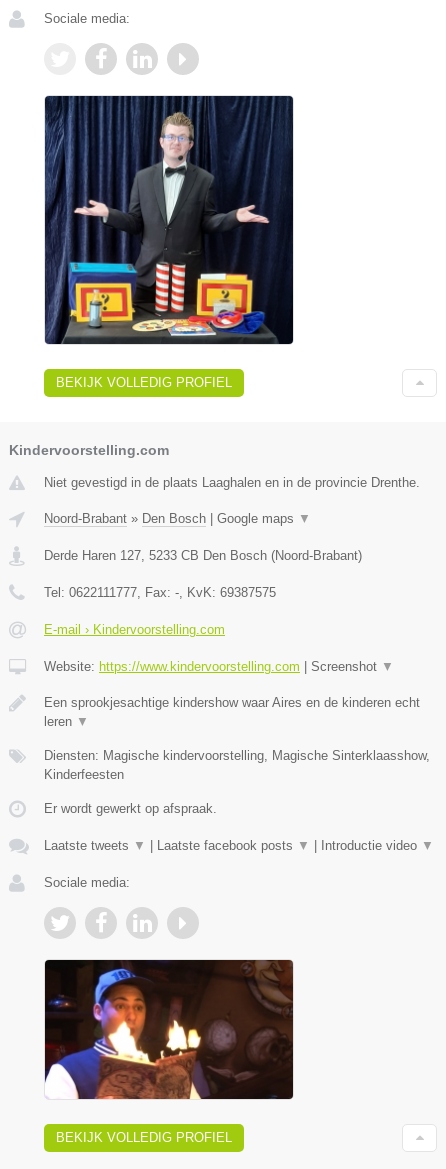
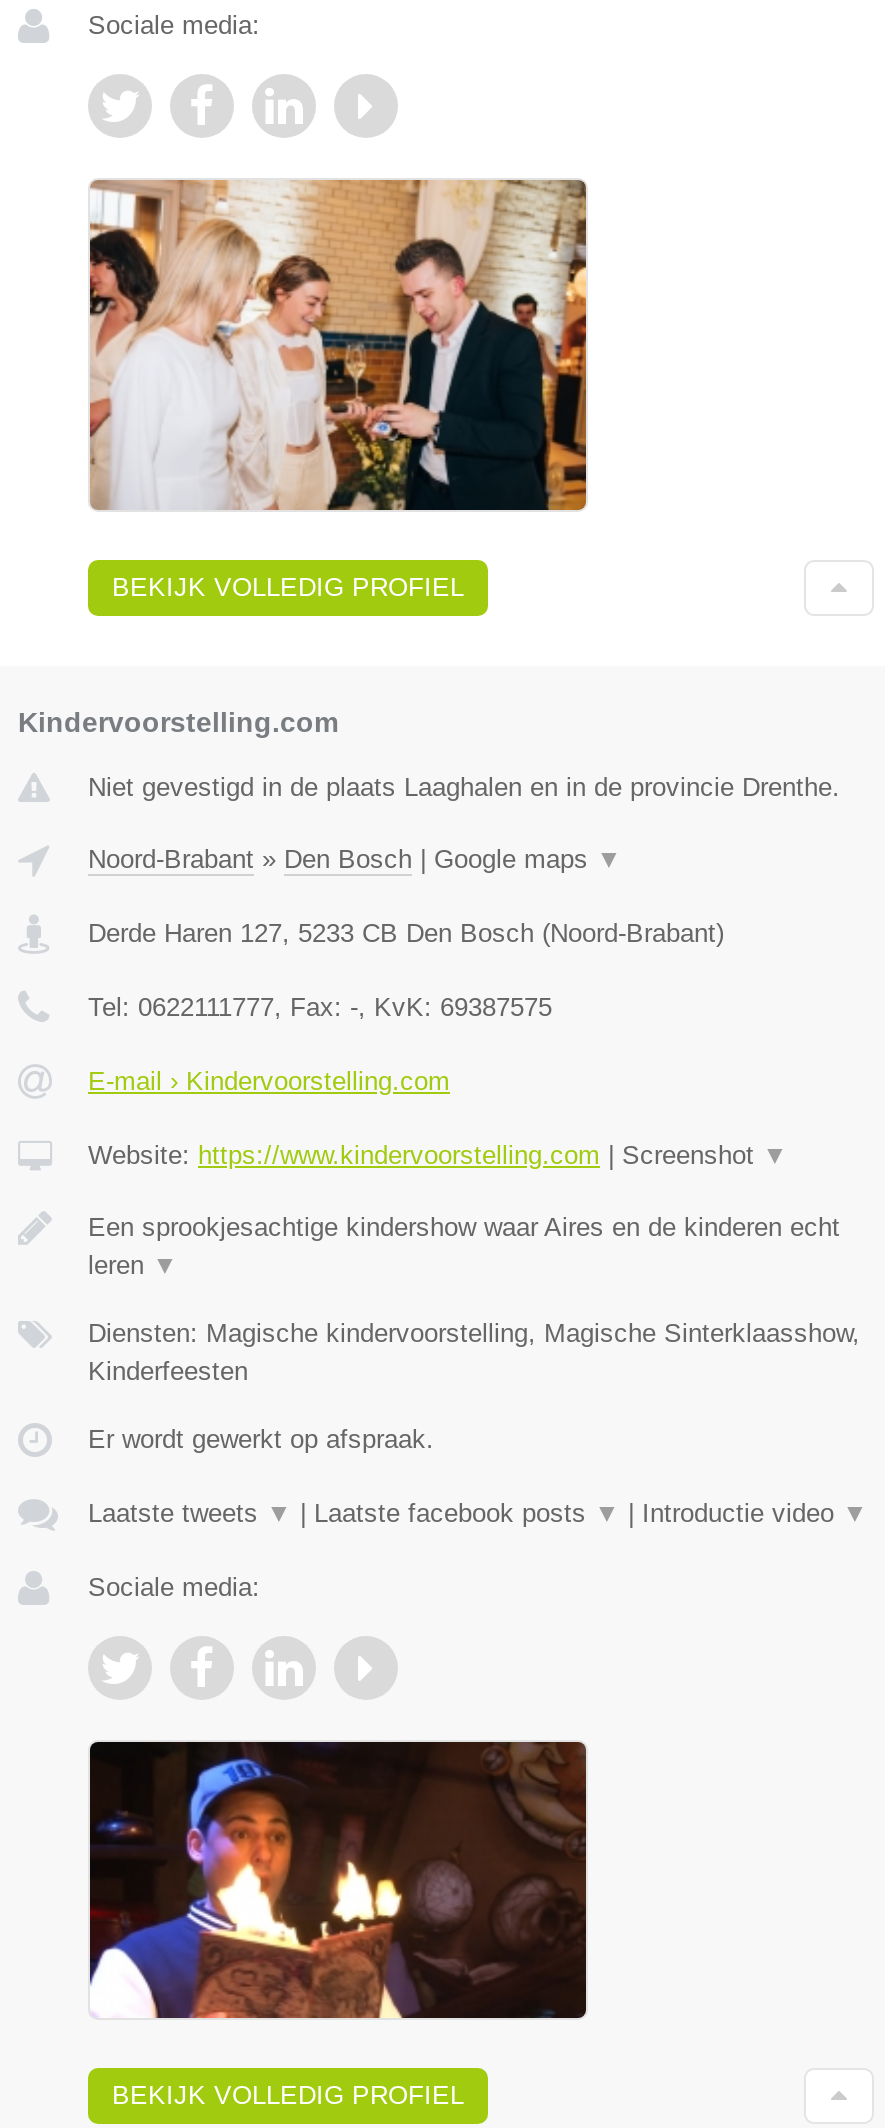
[44,95,294,345] [image] -> [88,178,588,512] [image]

